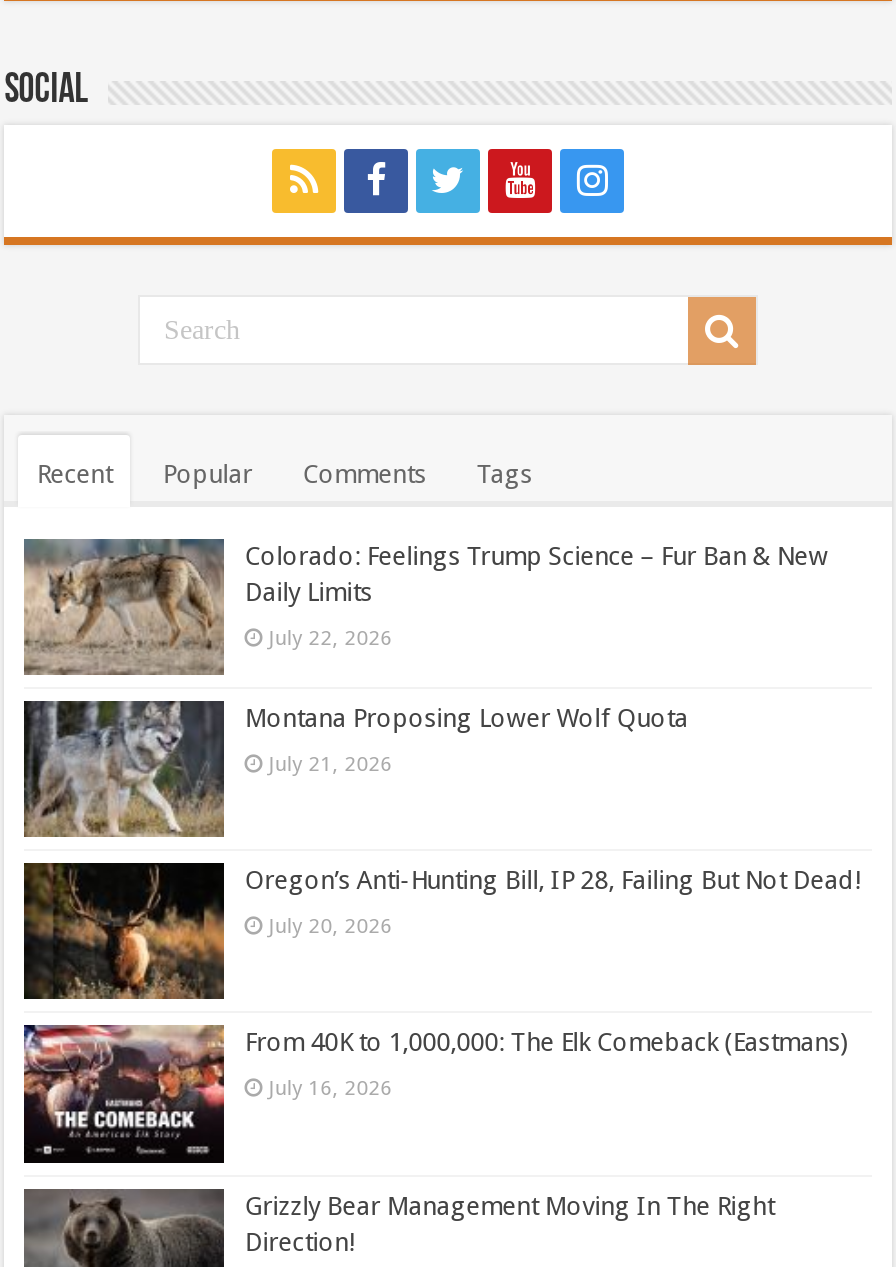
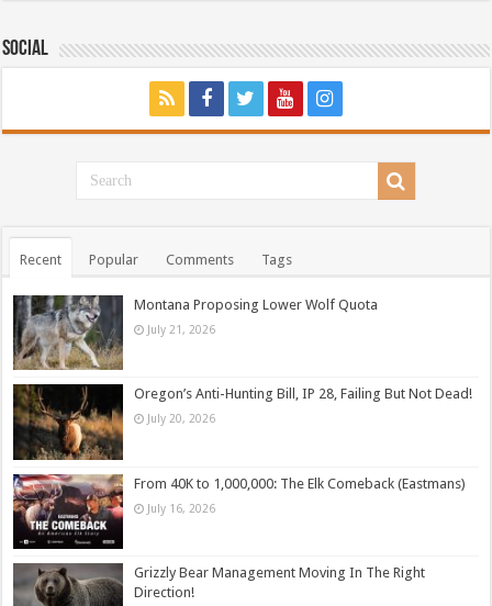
[22,540,828,676] [image] | Colorado: Feelings Trump Science – Fur Ban & New | Daily Limits | July 22, 2026 -> none

